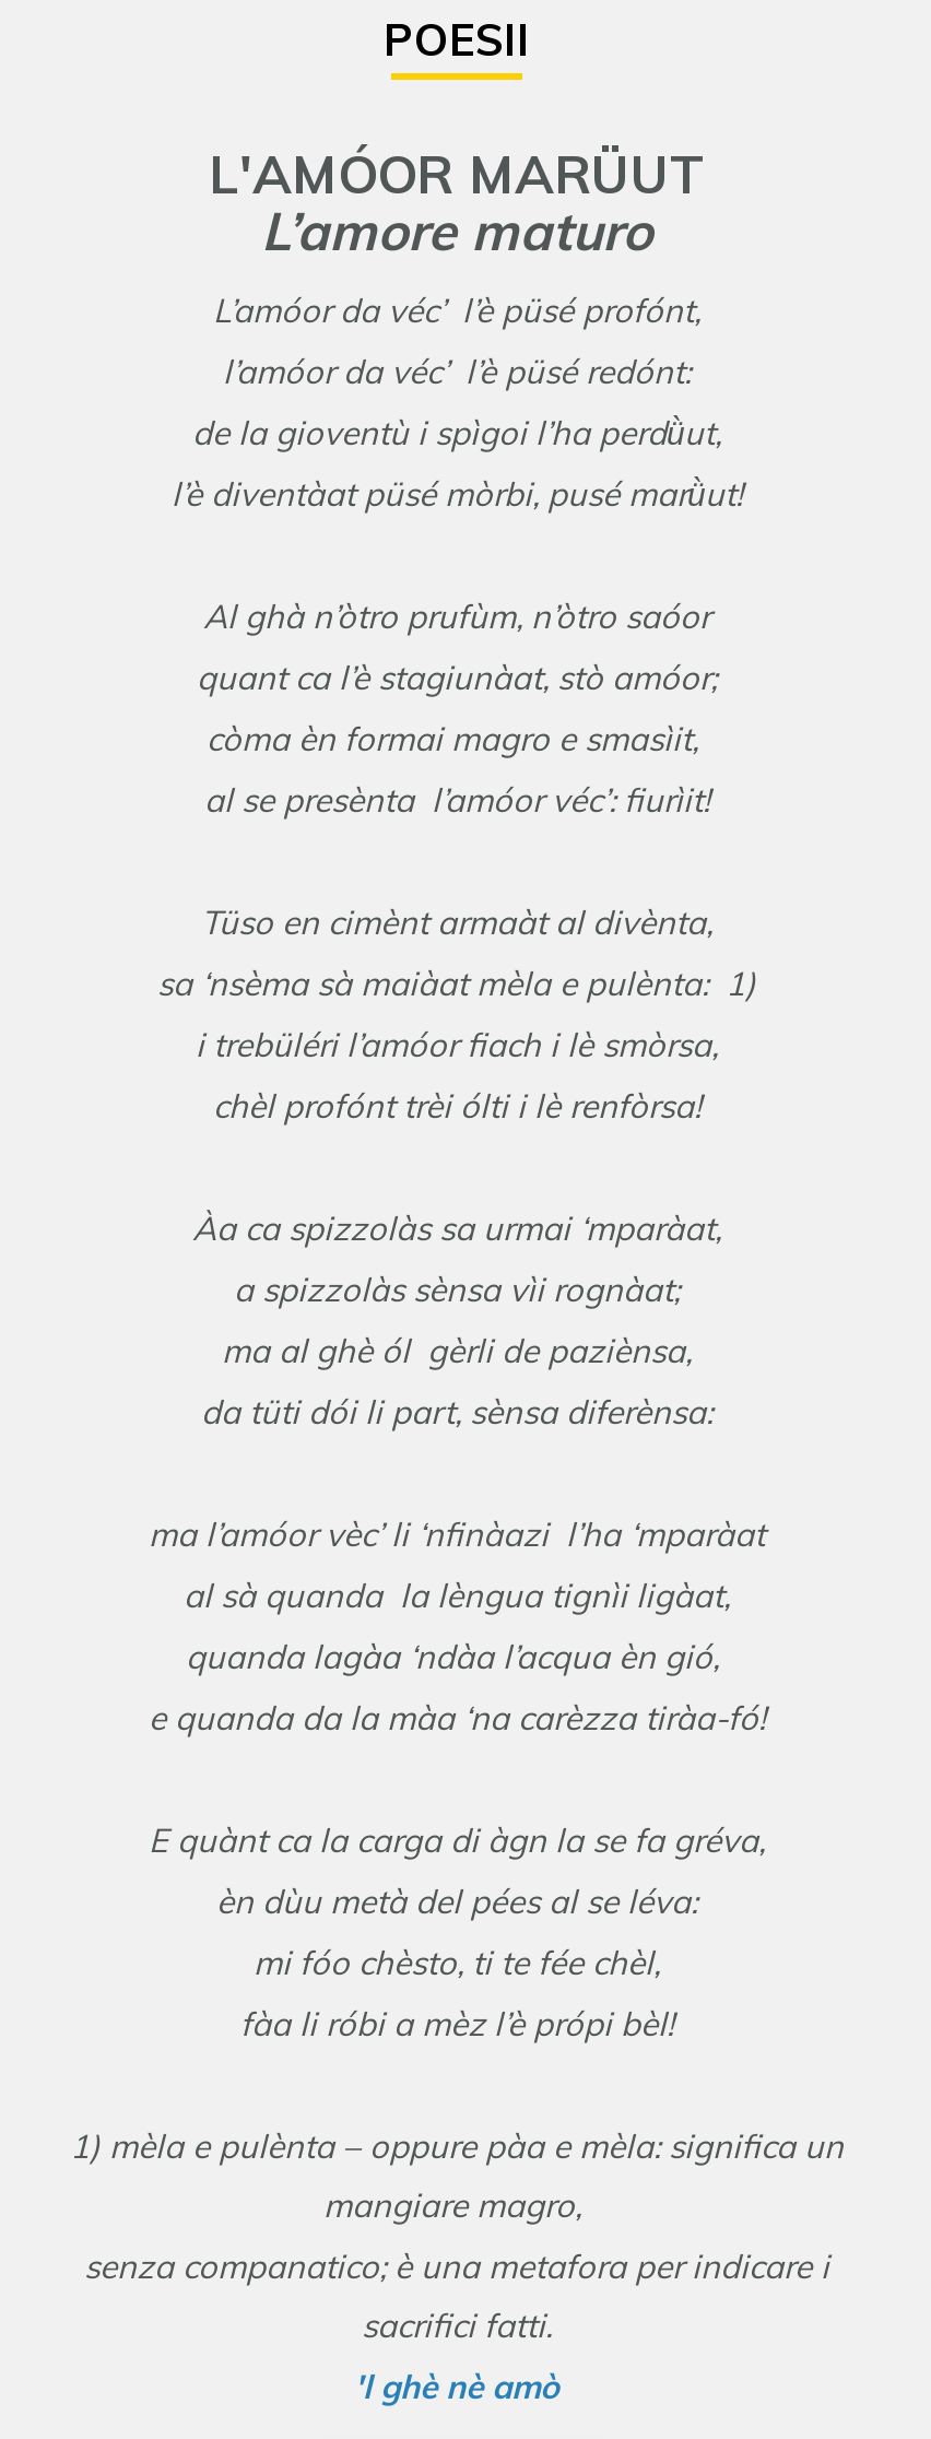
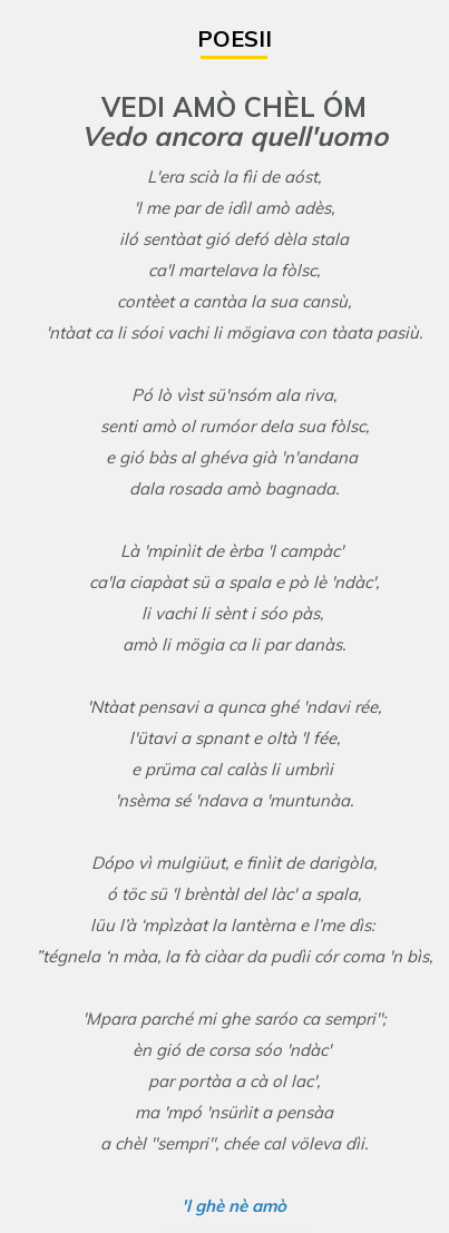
[70,141,844,2346] L'AMÓOR MARÜUT | L’amore maturo | L’amóor da véc’ l’è püsé profónt, | l’amóor da véc’ l’è püsé redónt: | de la gioventù i spìgoi l’ha perdǜut, | l’è diventàat püsé mòrbi, pusé marǜut! | Al ghà n’òtro prufùm, n’òtro saóor | quant ca l’è stagiunàat, stò amóor; | còma èn formai magro e smasìit, | al se presènta l’amóor véc’: fiurìit! | Tüso en cimènt armaàt al divènta, | sa ‘nsèma sà maiàat mèla e pulènta: 1) | i trebüléri l’amóor fiach i lè smòrsa, | chèl profónt trèi ólti i lè renfòrsa! | Àa ca spizzolàs sa urmai ‘mparàat, | a spizzolàs sènsa vìi rognàat; | ma al ghè ól gèrli de paziènsa, | da tüti dói li part, sènsa diferènsa: | ma l’amóor vèc’ li ‘nfinàazi l’ha ‘mparàat | al sà quanda la lèngua tignìi ligàat, | quanda lagàa ‘ndàa l’acqua èn gió, | e quanda da la màa ‘na carèzza tiràa-fó! | E quànt ca la carga di àgn la se fa gréva, | èn dùu metà del pées al se léva: | mi fóo chèsto, ti te fée chèl, | fàa li róbi a mèz l’è própi bèl! | 1) mèla e pulènta – oppure pàa e mèla: significa un | mangiare magro, | senza companatico; è una metafora per indicare i | sacrifici fatti. -> [36,90,432,1154] VEDI AMÒ CHÈL ÓM | Vedo ancora quell'uomo | L'era scià la fìi de aóst, | 'l me par de idìl amò adès, | iló sentàat gió defó dèla stala | ca'l martelava la fòlsc, | contèet a cantàa la sua cansù, | 'ntàat ca li sóoi vachi li mögiava con tàata pasiù. | Pó lò vìst sü'nsóm ala riva, | senti amò ol rumóor dela sua fòlsc, | e gió bàs al ghéva già 'n'andana | dala rosada amò bagnada. | Là 'mpinìit de èrba 'l campàc' | ca'la ciapàat sü a spala e pò lè 'ndàc', | li vachi li sènt i sóo pàs, | amò li mögia ca li par danàs. | 'Ntàat pensavi a qunca ghé 'ndavi rée, | l'ütavi a spnant e oltà 'l fée, | e prüma cal calàs li umbrìi | 'nsèma sé 'ndava a 'muntunàa. | Dópo vì mulgiüut, e finìit de darigòla, | ó töc sü 'l brèntàl del làc' a spala, | lüu l’à ‘mpìzàat la lantèrna e l’me dìs: | ”tégnela ‘n màa, la fà ciàar da pudìi cór coma 'n bìs, | 'Mpara parché mi ghe saróo ca sempri"; | èn gió de corsa sóo 'ndàc' | par portàa a cà ol lac', | ma 'mpó 'nsürìit a pensàa | a chèl "sempri", chée cal völeva dìi.

